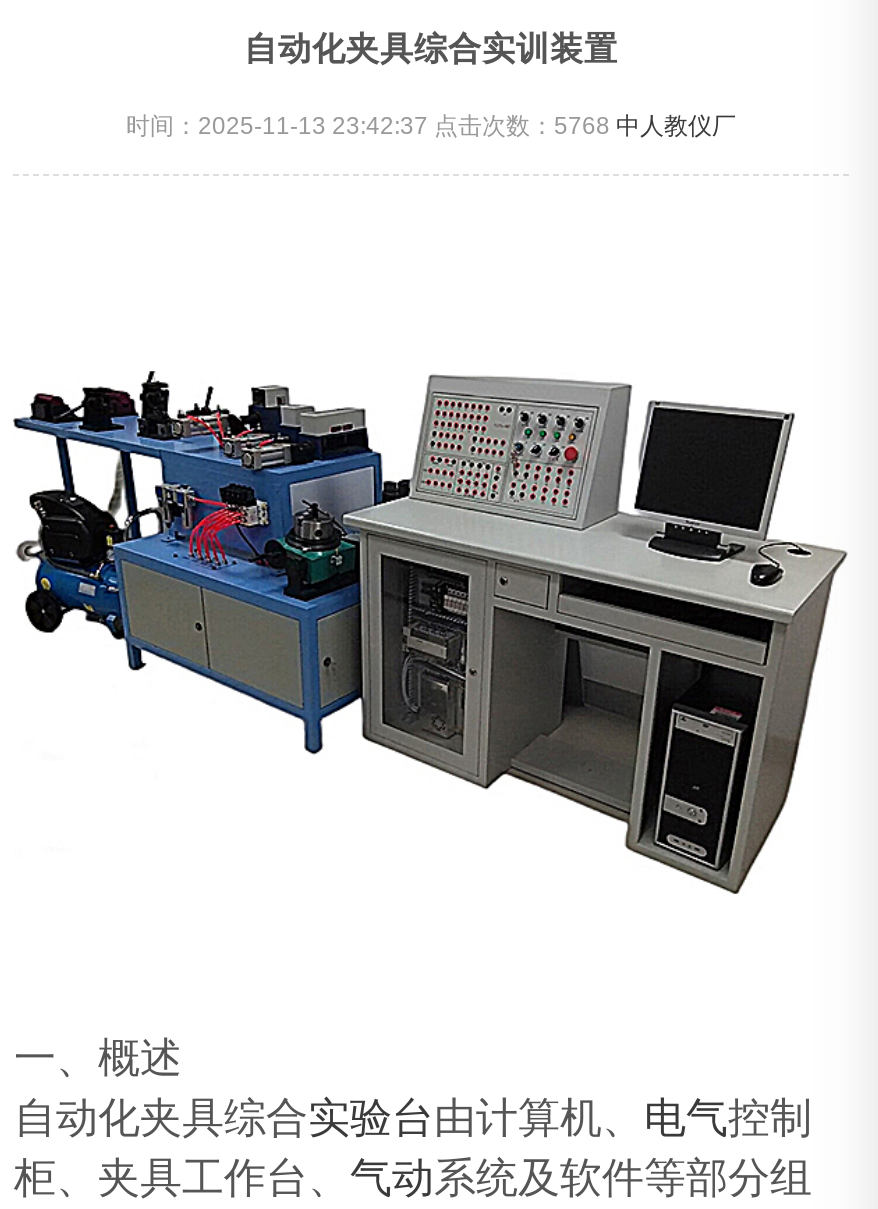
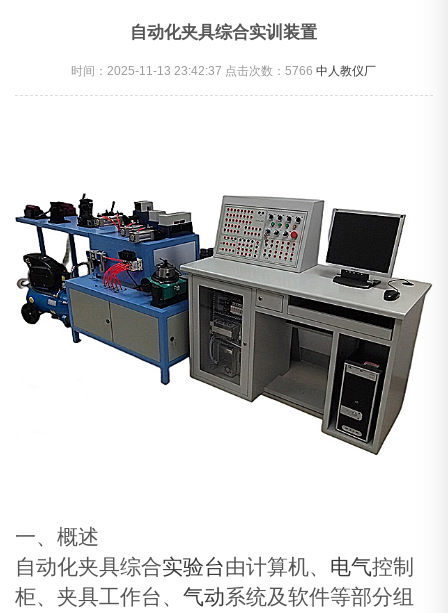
[126,112,736,140] 时间：2025-11-13 23:42:37 点击次数：5768中人教仪厂 -> [71,64,376,78] 时间：2025-11-13 23:42:37 点击次数：5766中人教仪厂

